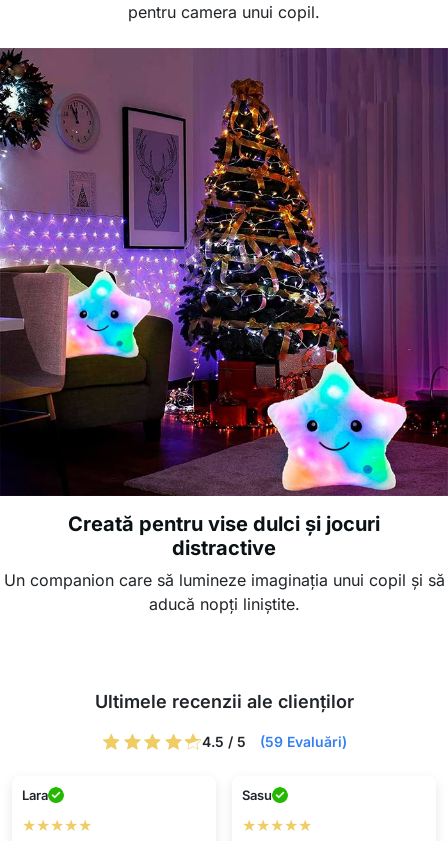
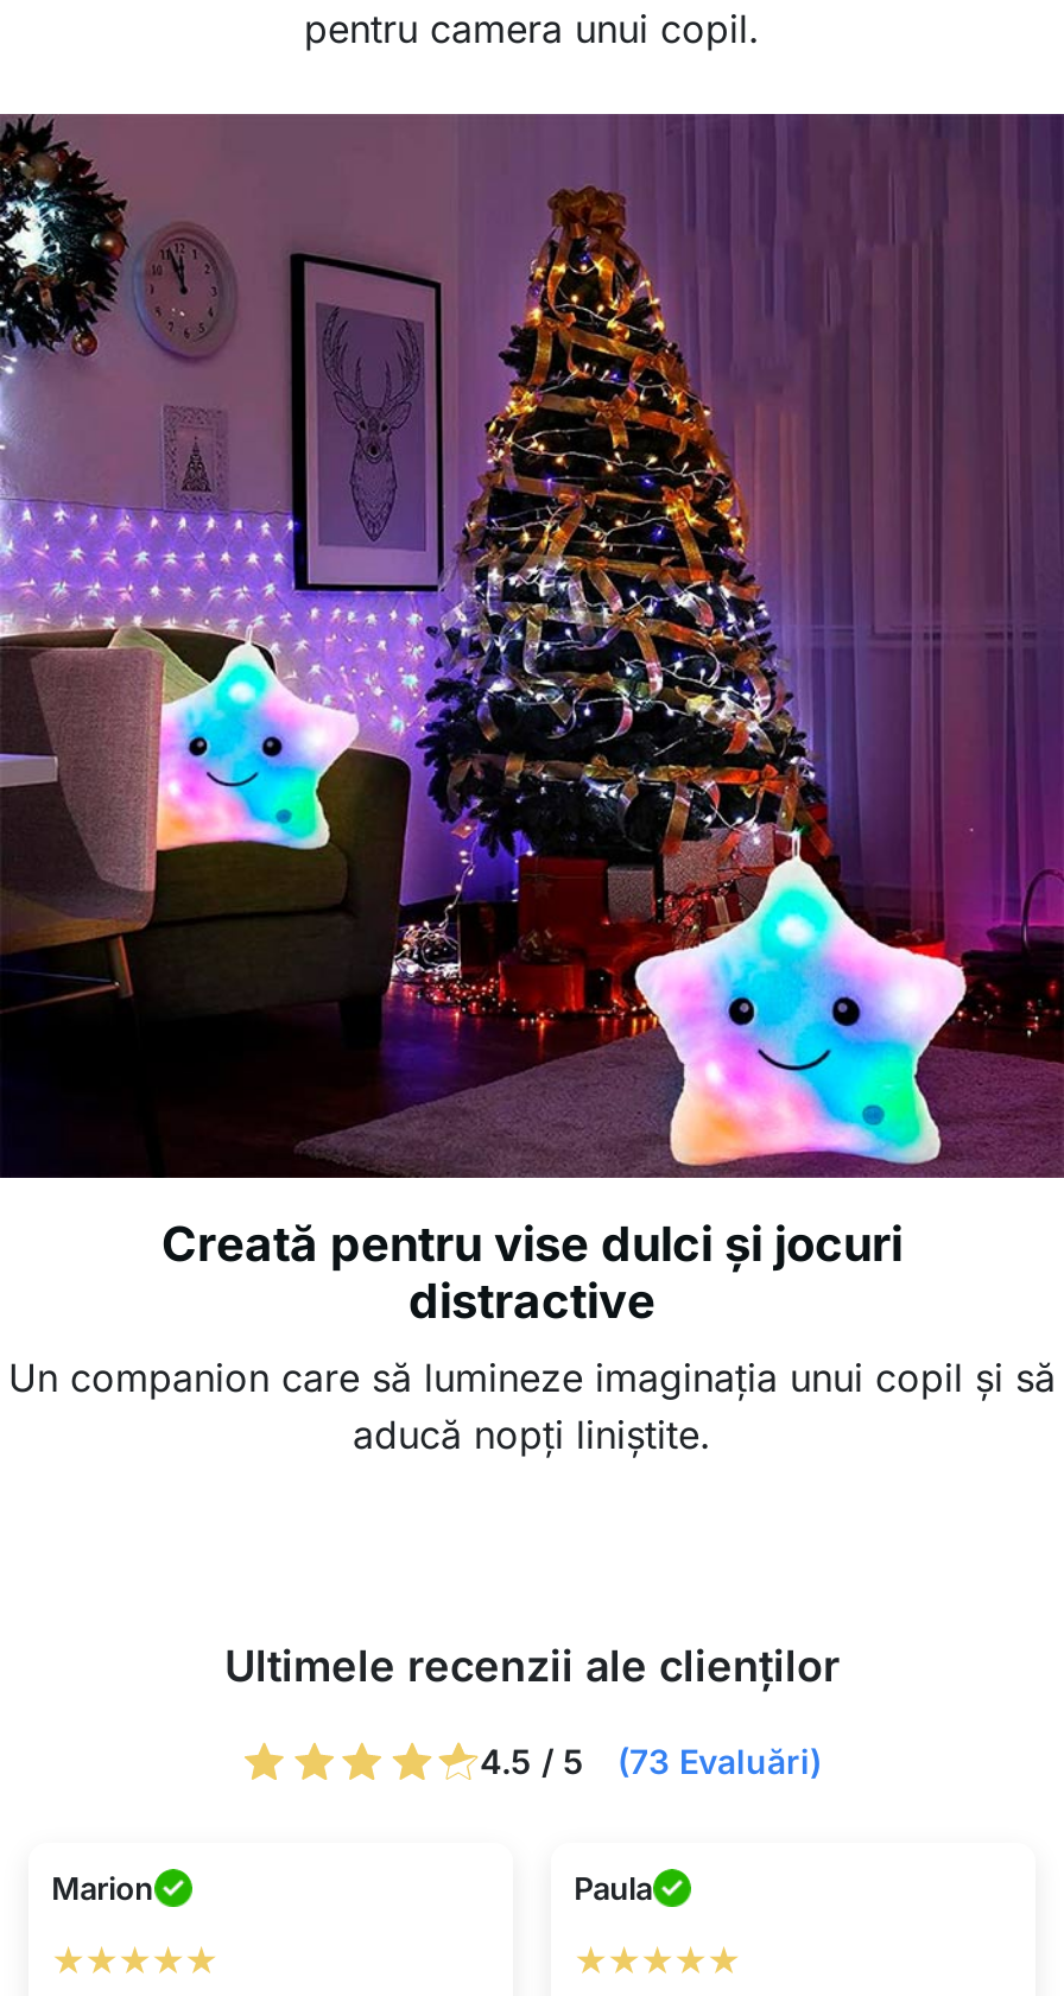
[201,733,346,750] 4.5 / 5 (59 Evaluări) -> [480,1741,822,1781] 4.5 / 5 (73 Evaluări)
[22,787,48,803] Lara -> [51,1868,153,1906] Marion
[242,787,272,803] Sasu -> [574,1868,652,1906] Paula

